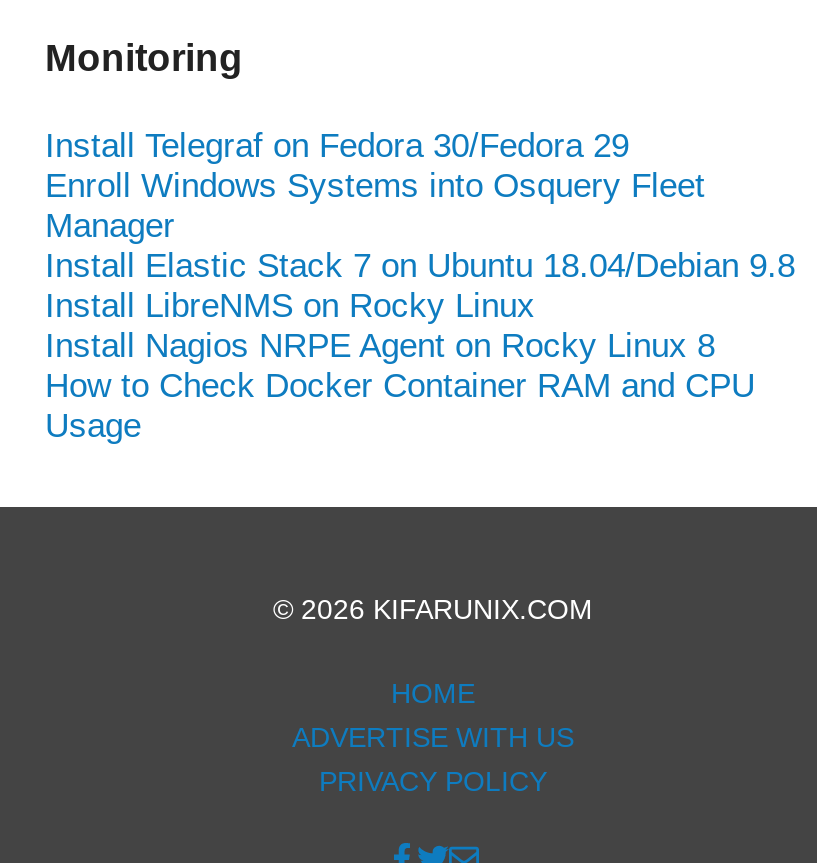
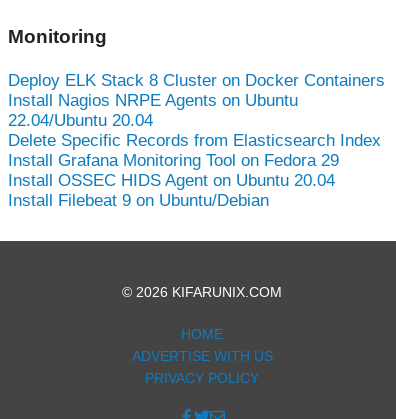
[45,127,795,445] Install Telegraf on Fedora 30/Fedora 29 | Enroll Windows Systems into Osquery Fleet | Manager | Install Elastic Stack 7 on Ubuntu 18.04/Debian 9.8 | Install LibreNMS on Rocky Linux | Install Nagios NRPE Agent on Rocky Linux 8 | How to Check Docker Container RAM and CPU | Usage -> [8,71,385,210] Deploy ELK Stack 8 Cluster on Docker Containers | Install Nagios NRPE Agents on Ubuntu | 22.04/Ubuntu 20.04 | Delete Specific Records from Elasticsearch Index | Install Grafana Monitoring Tool on Fedora 29 | Install OSSEC HIDS Agent on Ubuntu 20.04 | Install Filebeat 9 on Ubuntu/Debian

